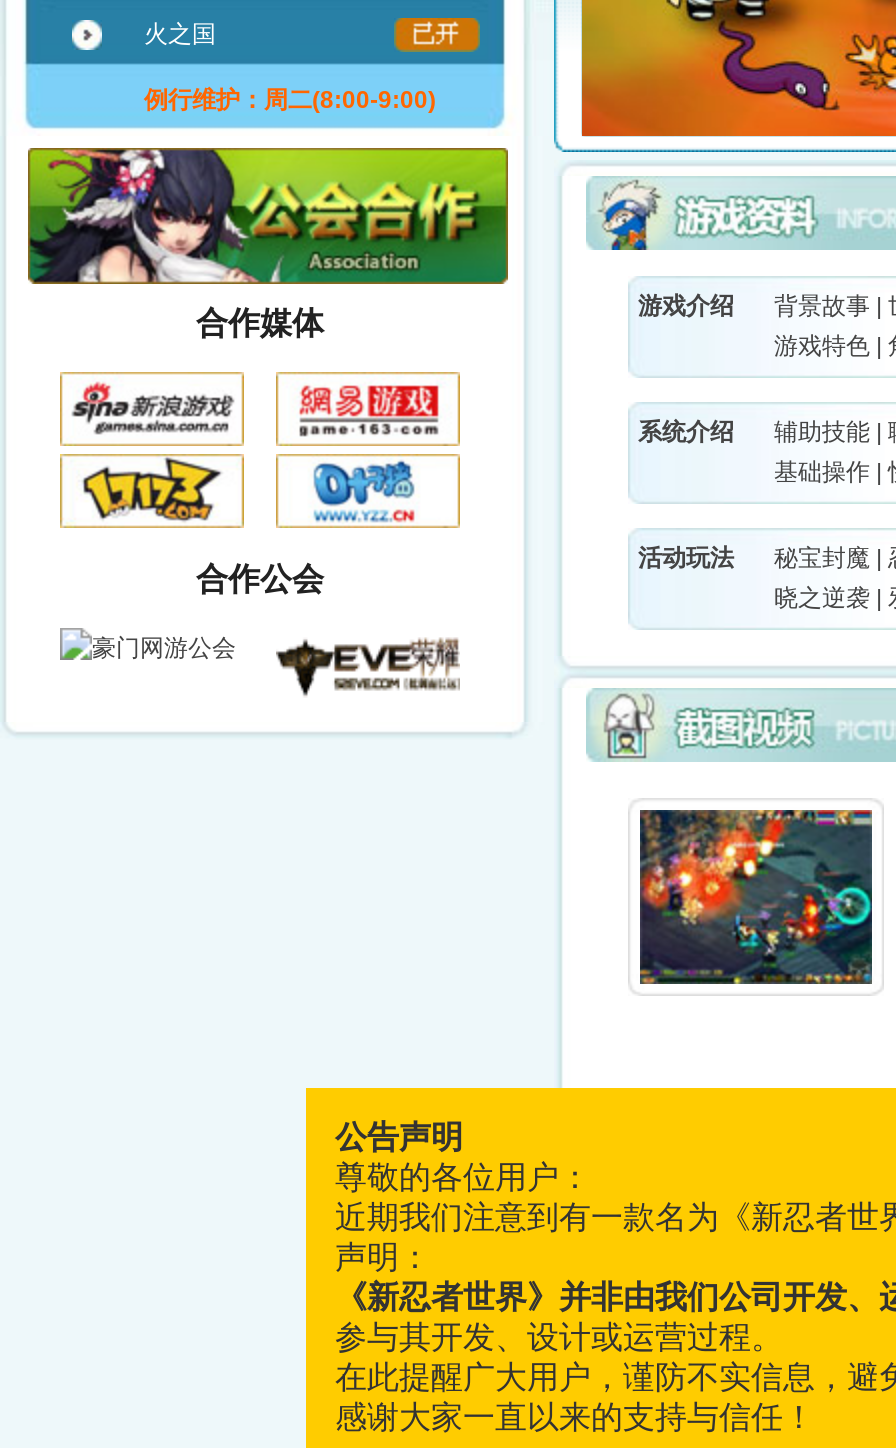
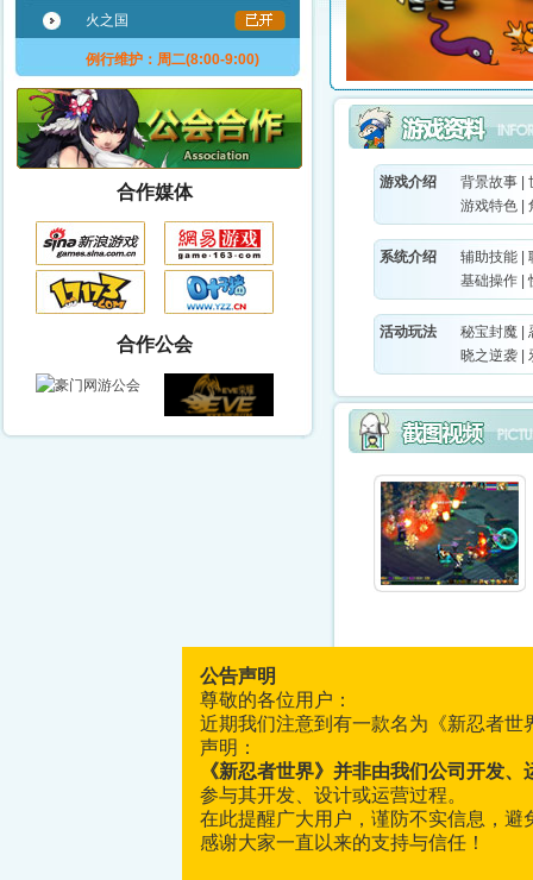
[276,628,460,700] [image] -> [163,372,275,417] [image]

